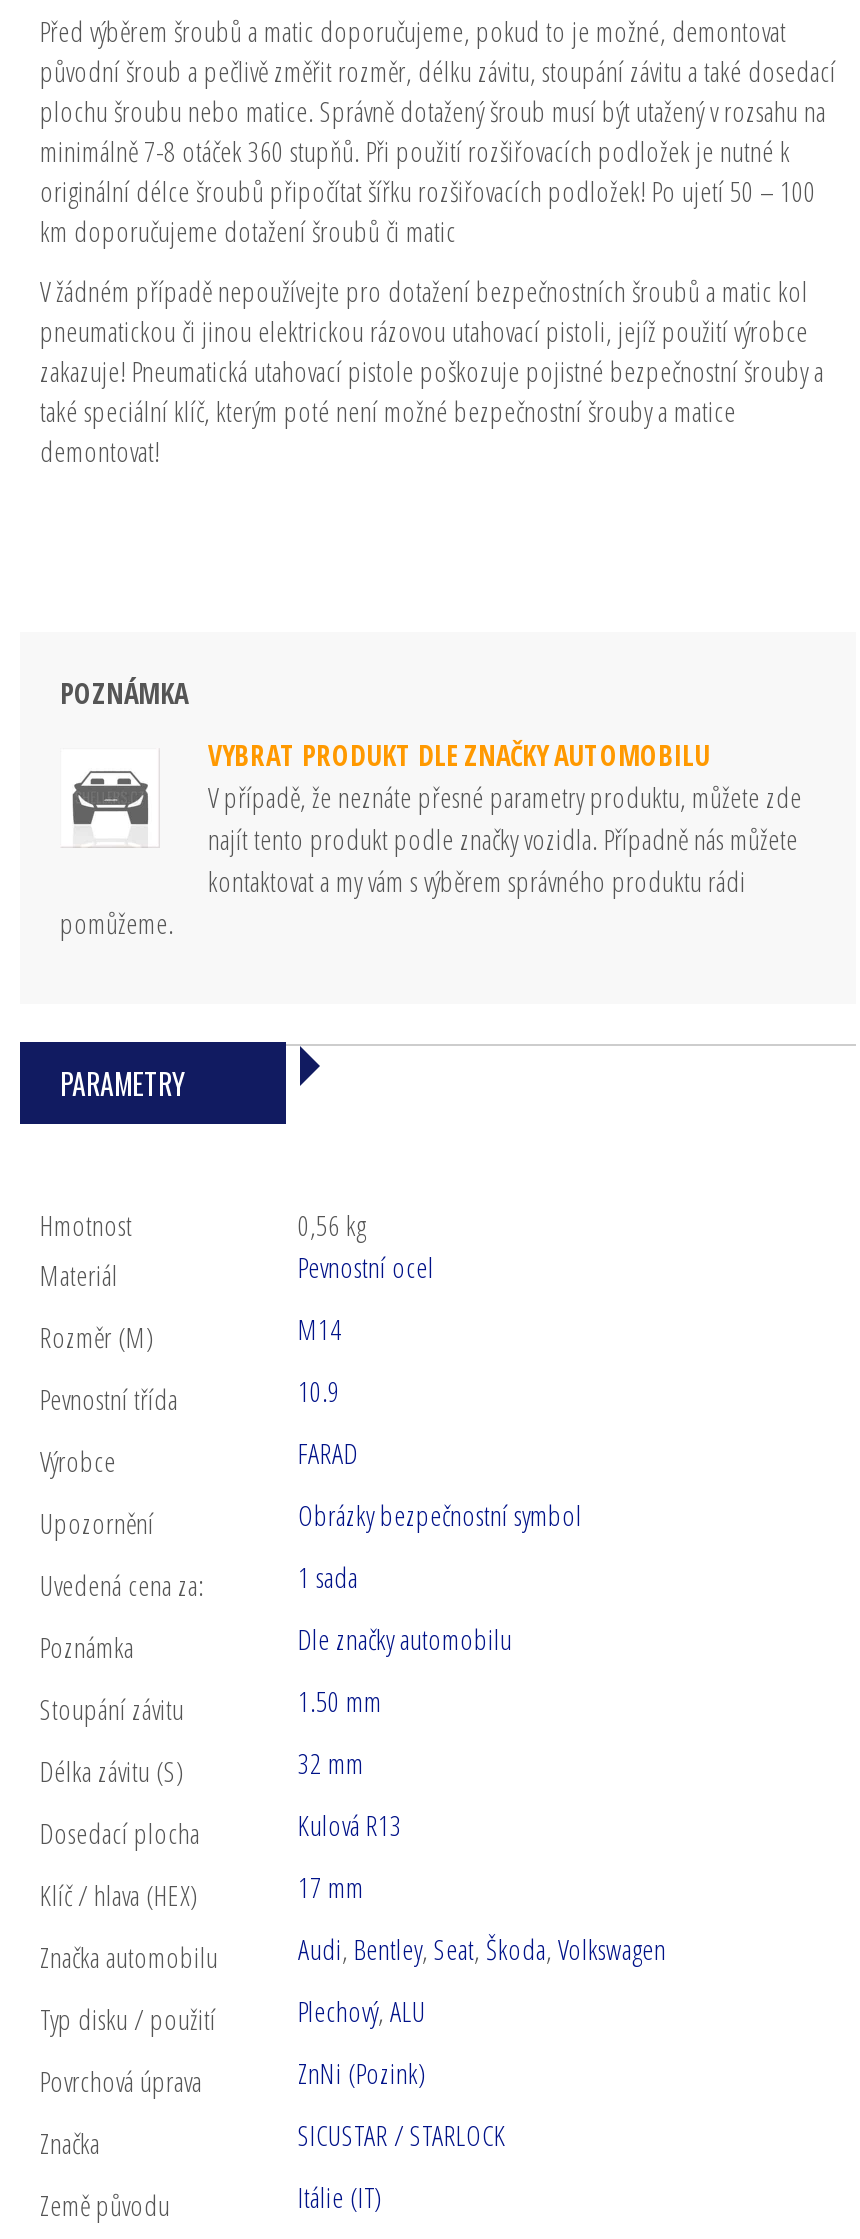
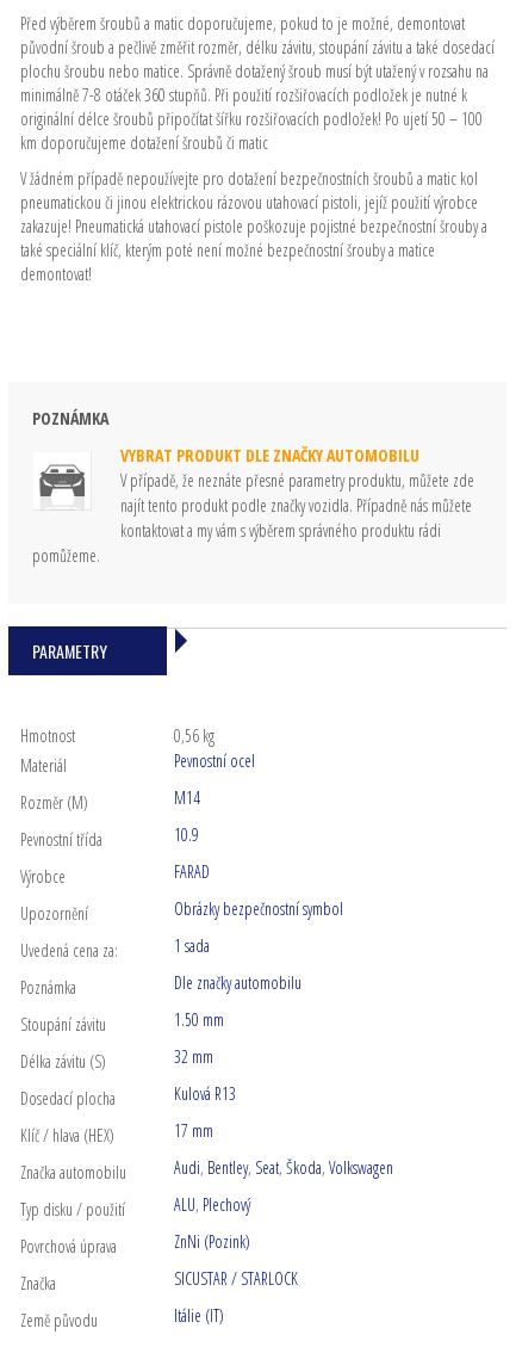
[298,1993,426,2031] Plechový, ALU -> [174,1193,250,1216] ALU, Plechový

